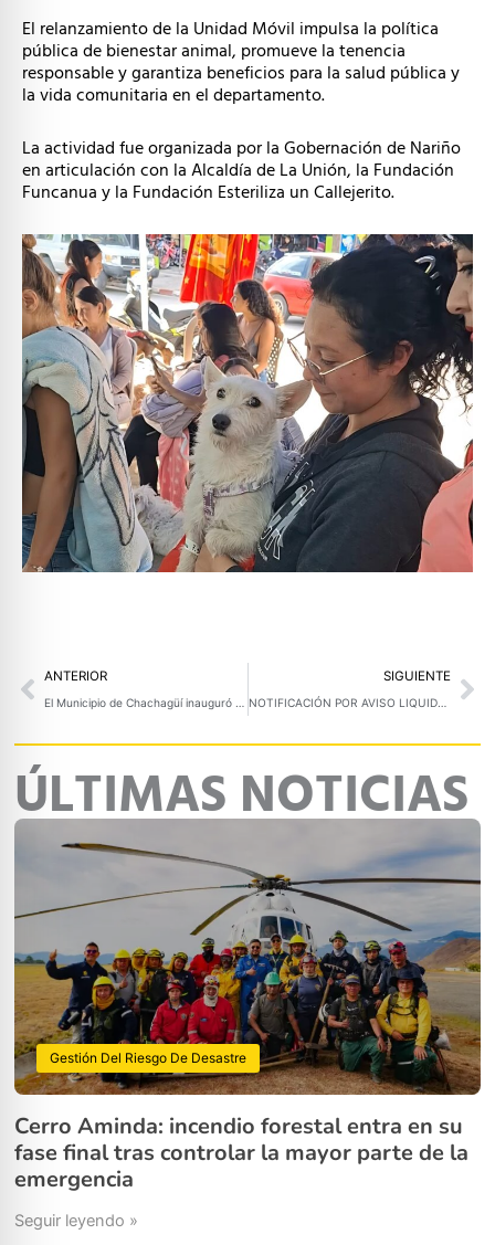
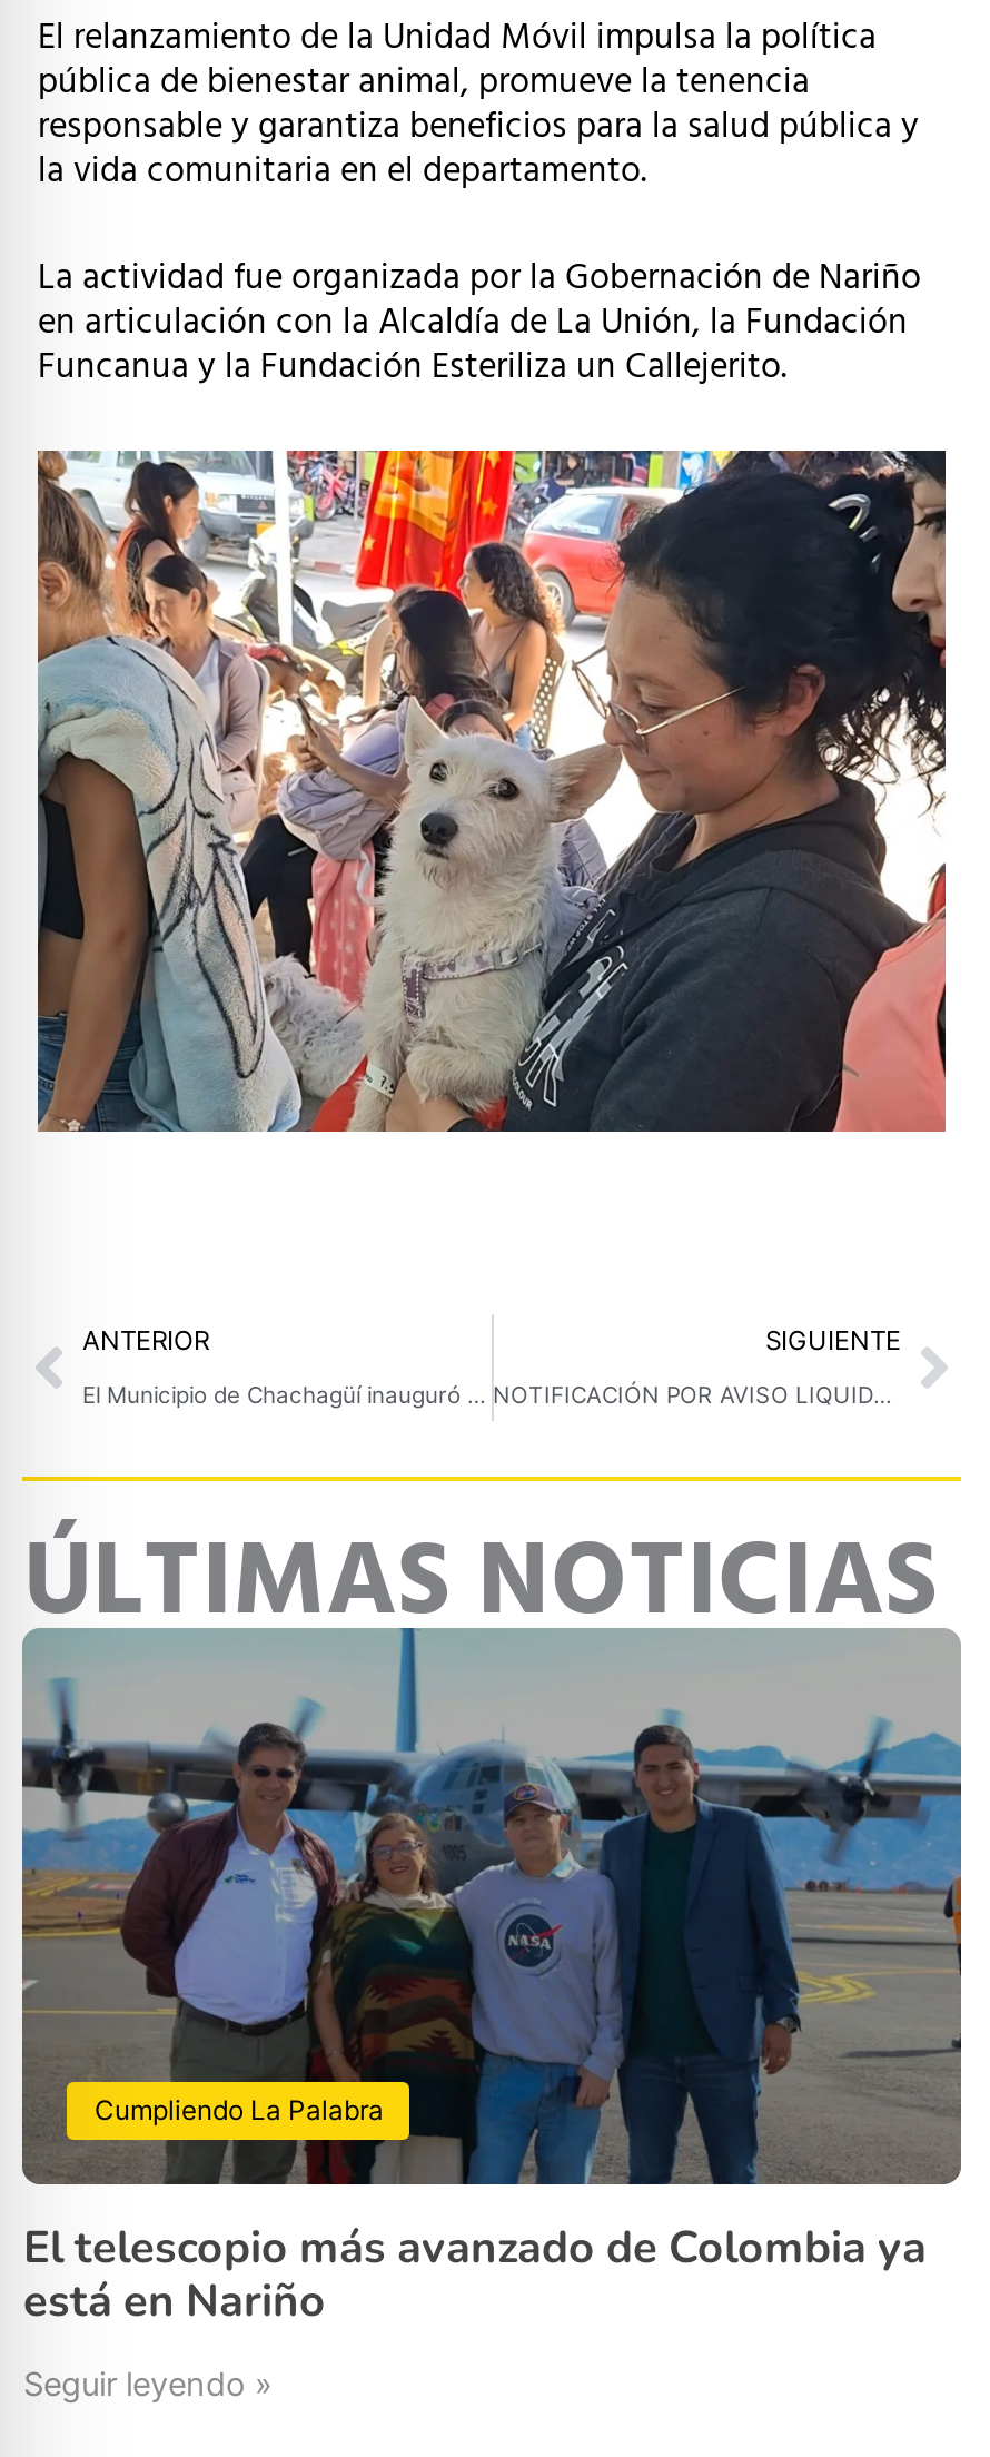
[14,834,481,1096] [image] | Gestión Del Riesgo De Desastre -> [22,1659,961,2167] [image] | Cumpliendo La Palabra
[15,1111,469,1194] Cerro Aminda: incendio forestal entra en su | fase final tras controlar la mayor parte de la | emergencia -> [23,2217,926,2331] El telescopio más avanzado de Colombia ya | está en Nariño

